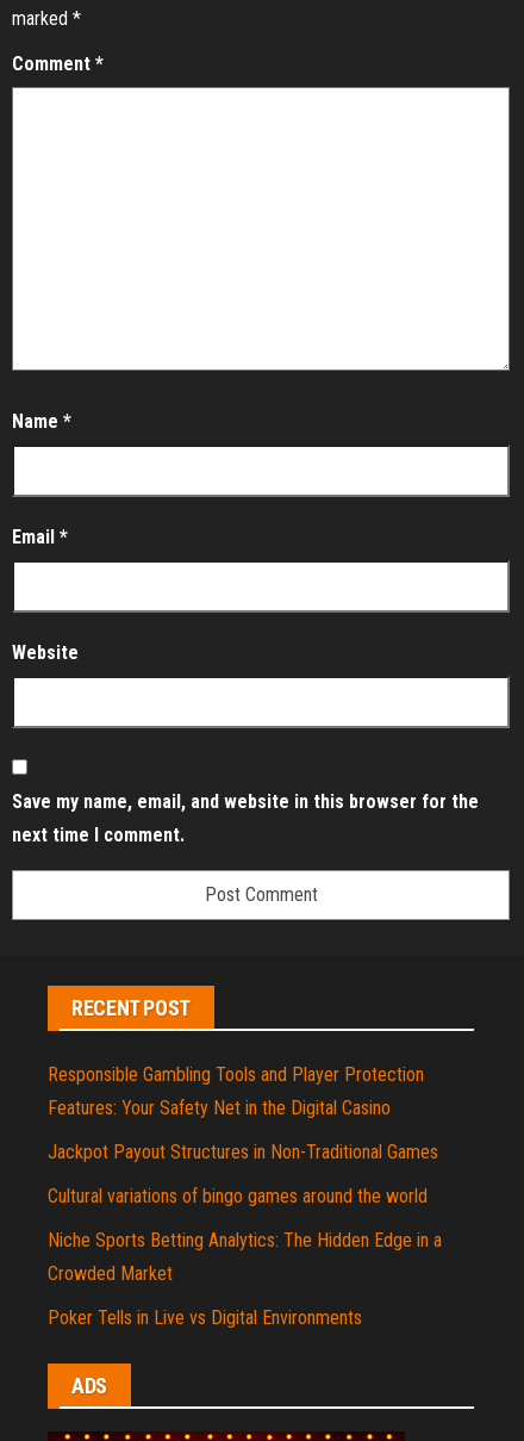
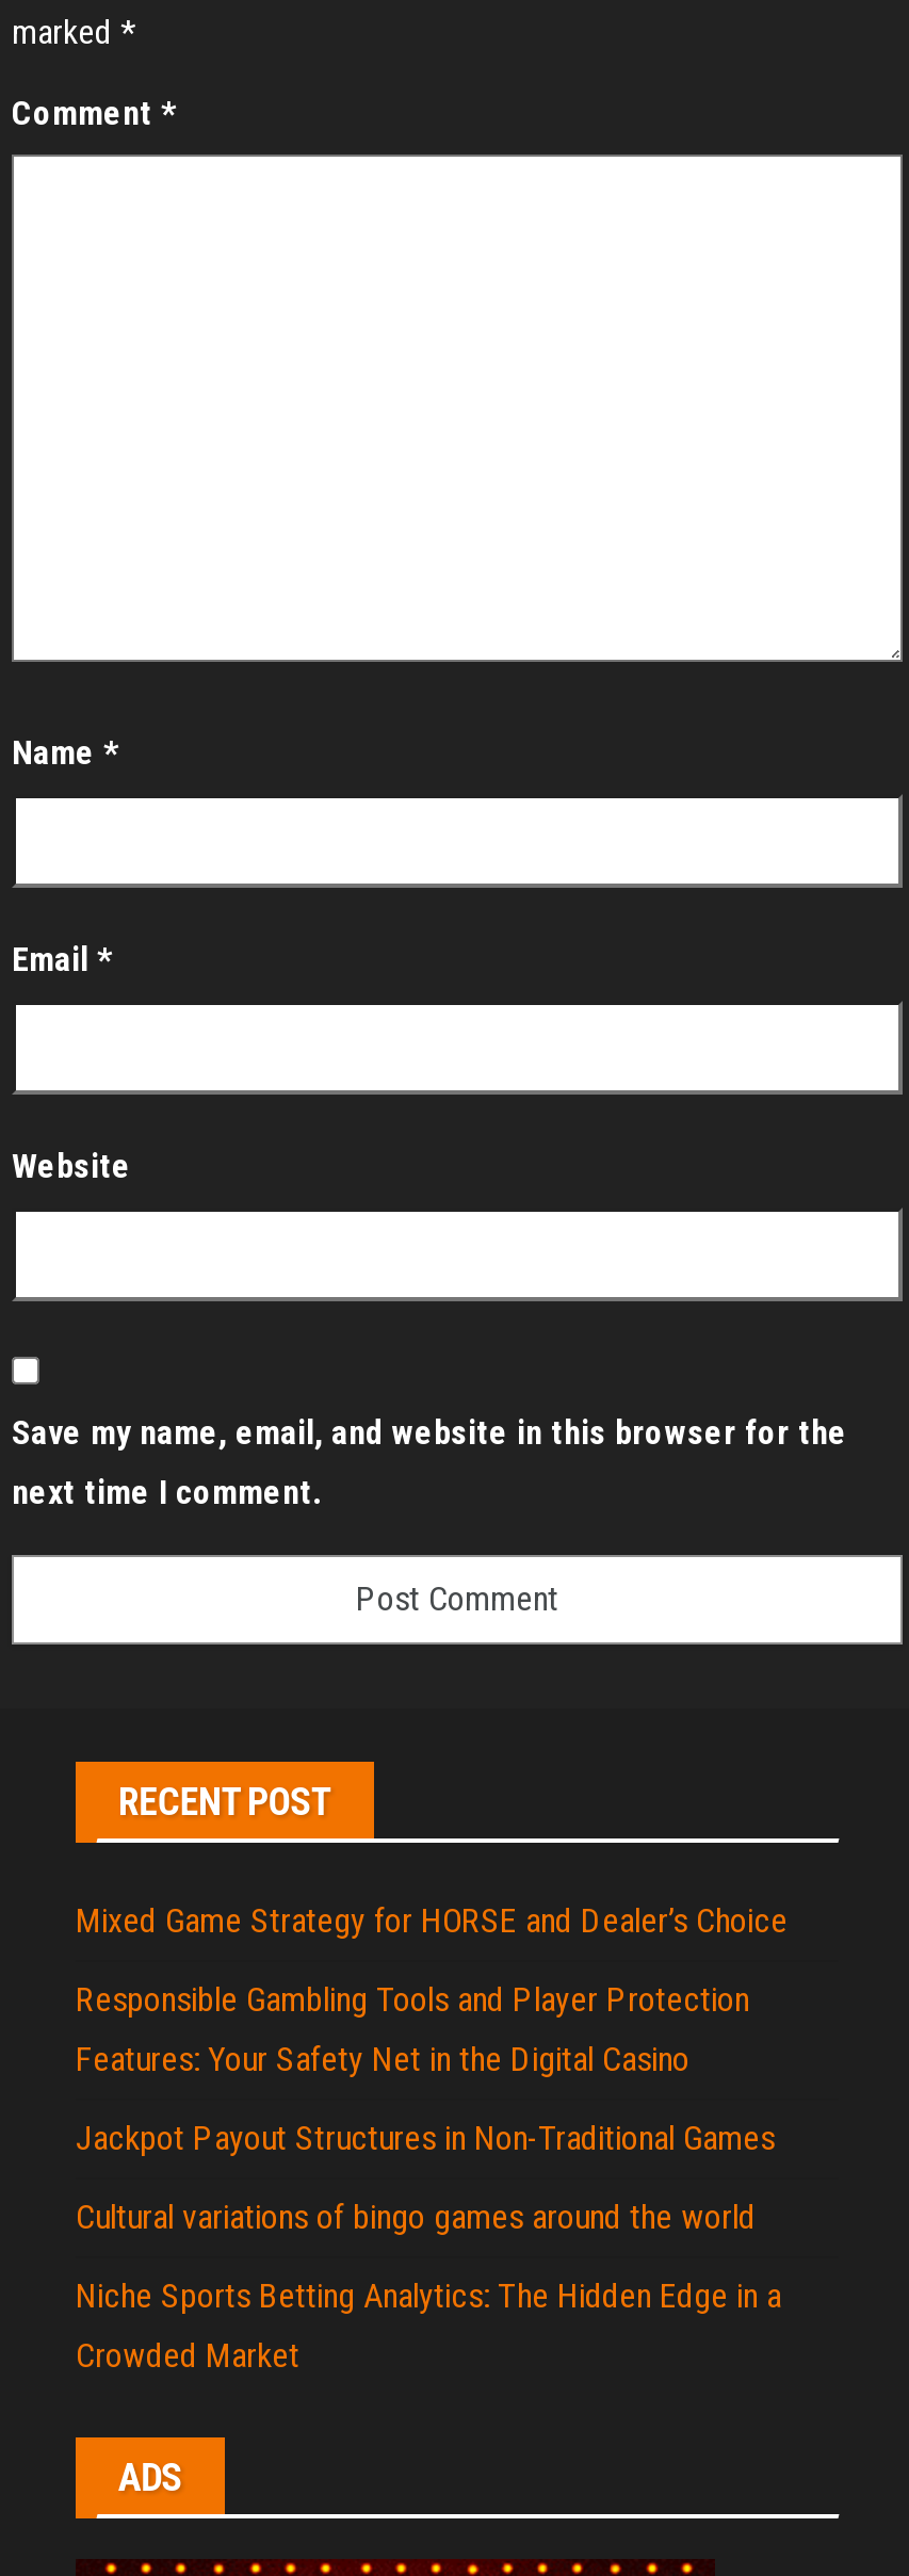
none -> [76,1900,788,1940] Mixed Game Strategy for HORSE and Dealer’s Choice
moved [48,1063,442,1285] -> [76,1979,781,2375]: Responsible Gambling Tools and Player Protection | Features: Your Safety Net in the Digital Casino | Jackpot Payout Structures in Non-Traditional Games | Cultural variations of bingo games around the world | Niche Sports Betting Analytics: The Hidden Edge in a | Crowded Market
[48,1306,362,1329] Poker Tells in Live vs Digital Environments -> none

